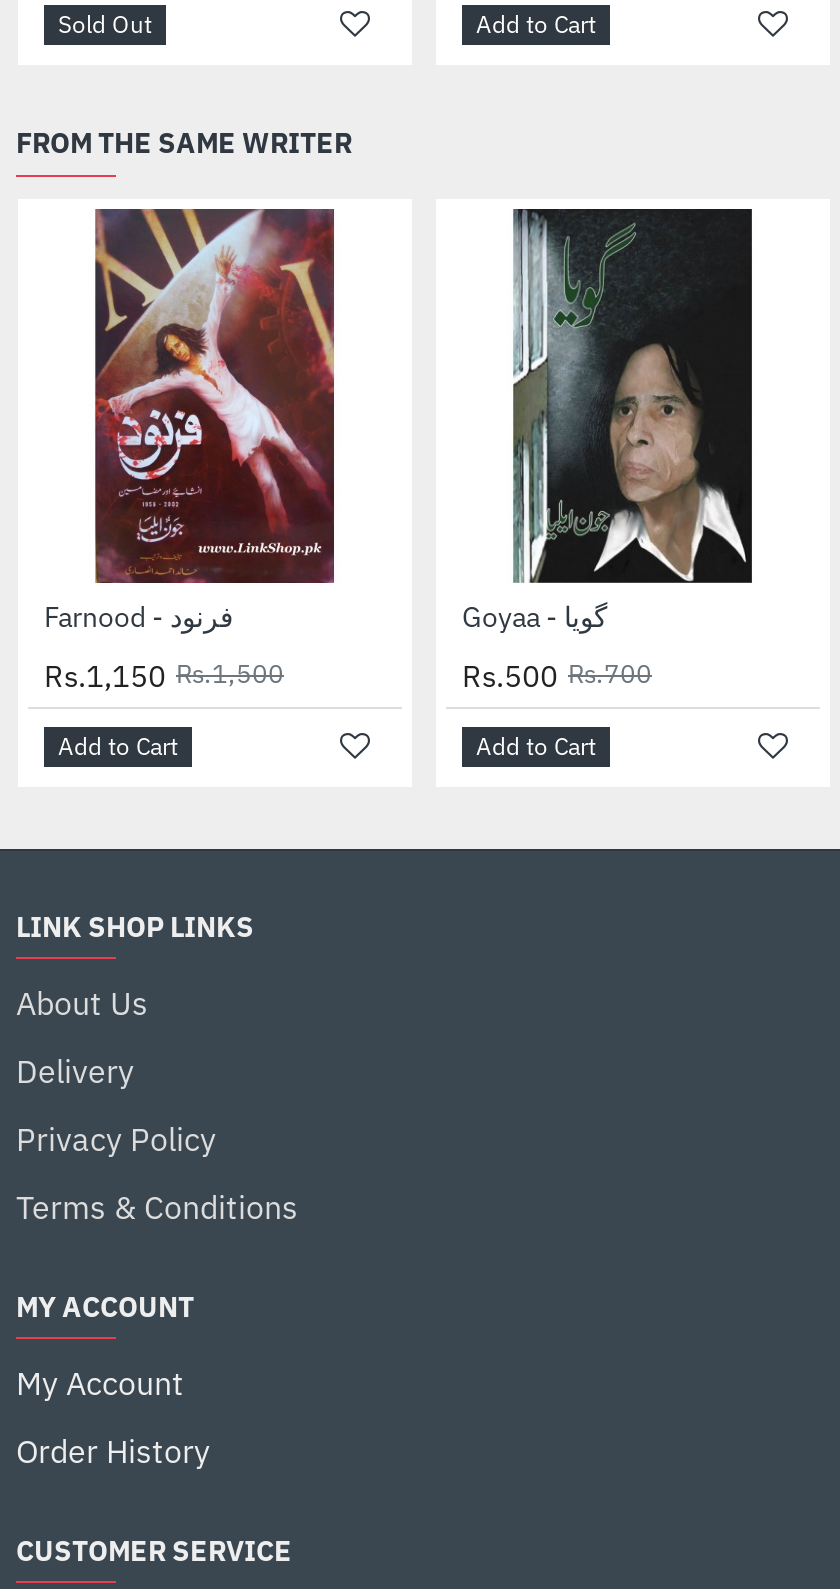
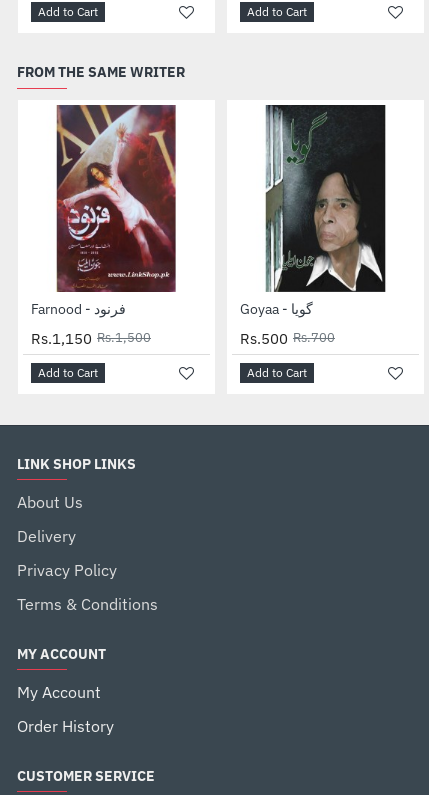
[58,9,152,39] Sold Out -> [38,4,98,19] Add to Cart

